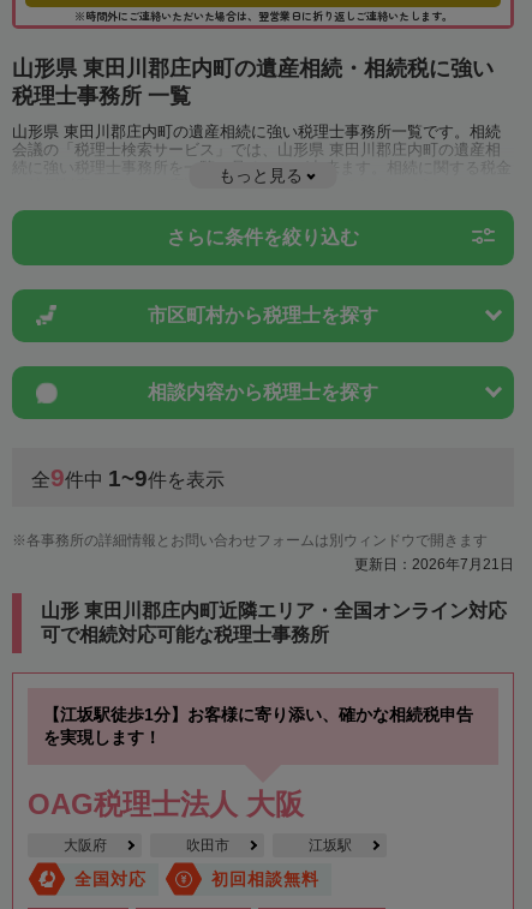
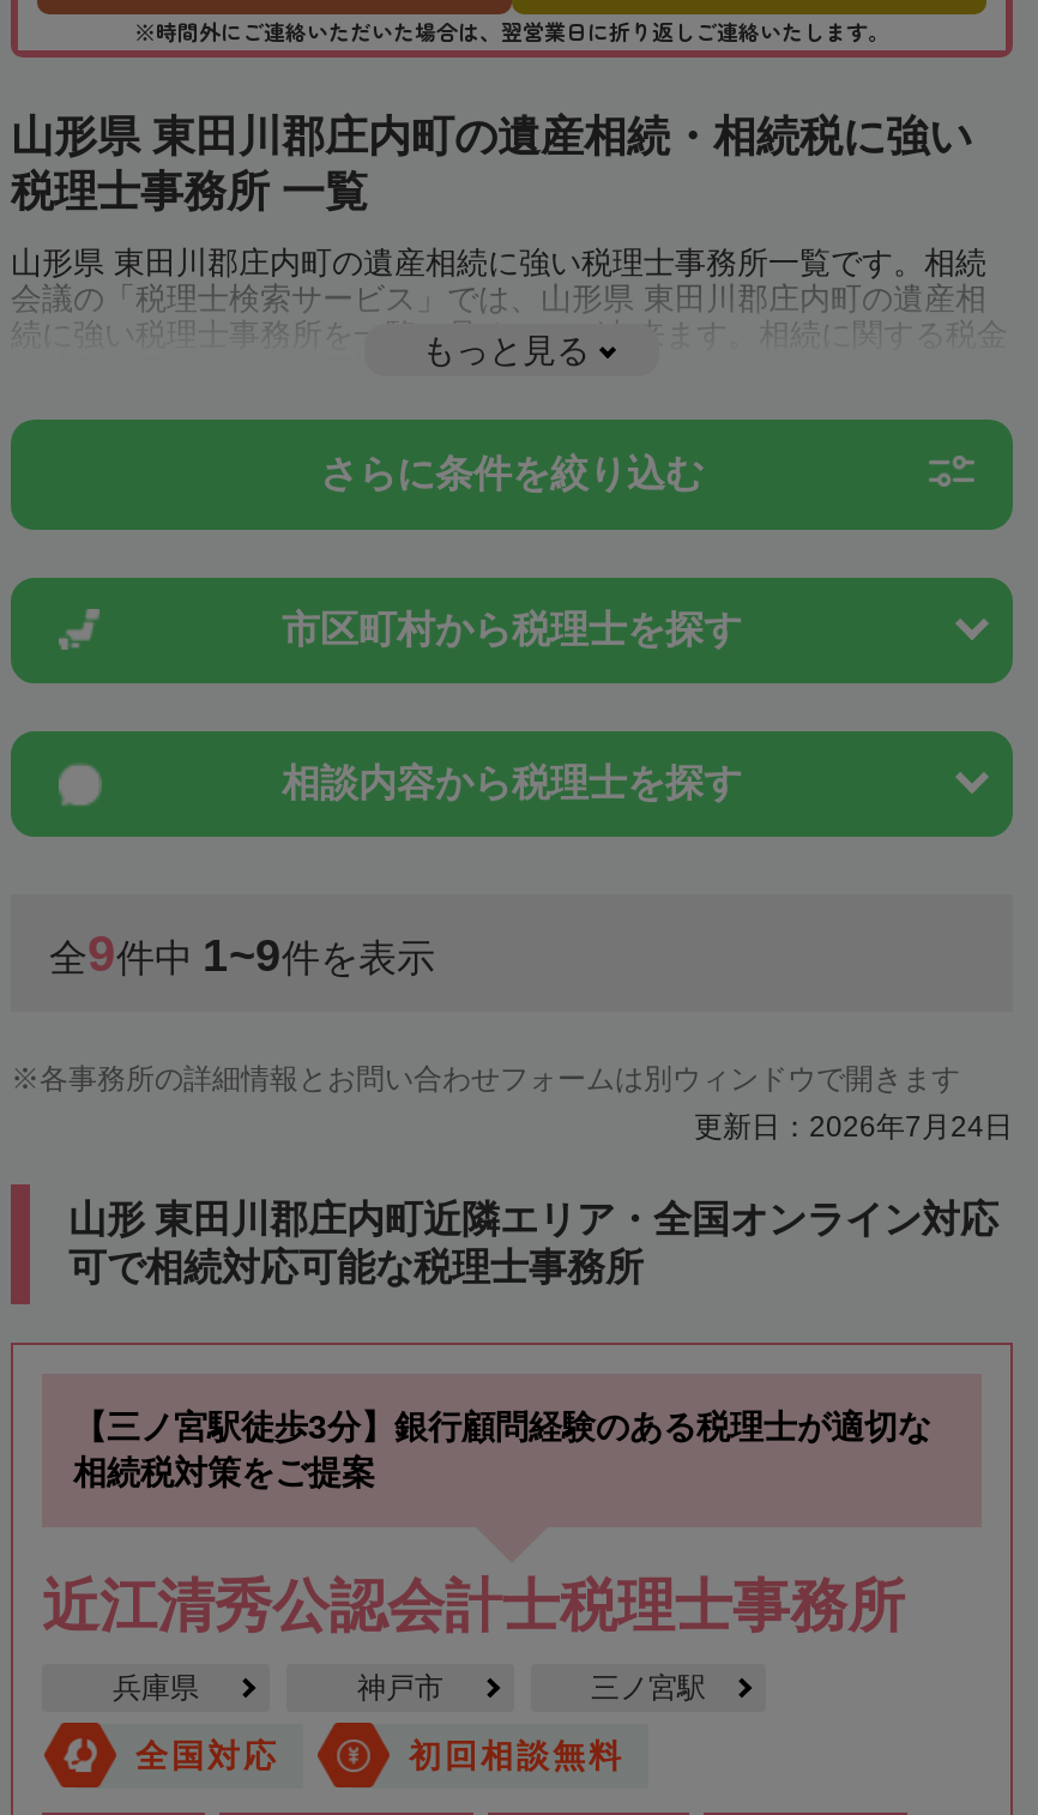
[354,555,514,572] 更新日：2026年7月21日 -> [694,1109,1013,1143] 更新日：2026年7月24日
[43,704,473,746] 【江坂駅徒歩1分】お客様に寄り添い、確かな相続税申告 | を実現します！ -> [73,1406,931,1490] 【三ノ宮駅徒歩3分】銀行顧問経験のある税理士が適切な | 相続税対策をご提案
[28,787,304,820] OAG税理士法人 大阪 -> [42,1572,905,1637] 近江清秀公認会計士税理士事務所
[63,836,351,853] 大阪府 | 吹田市 | 江坂駅 -> [113,1670,706,1704] 兵庫県 | 神戸市 | 三ノ宮駅

